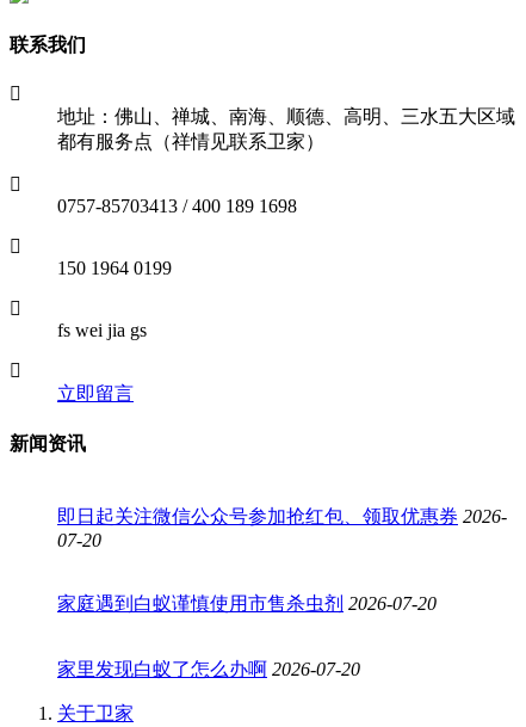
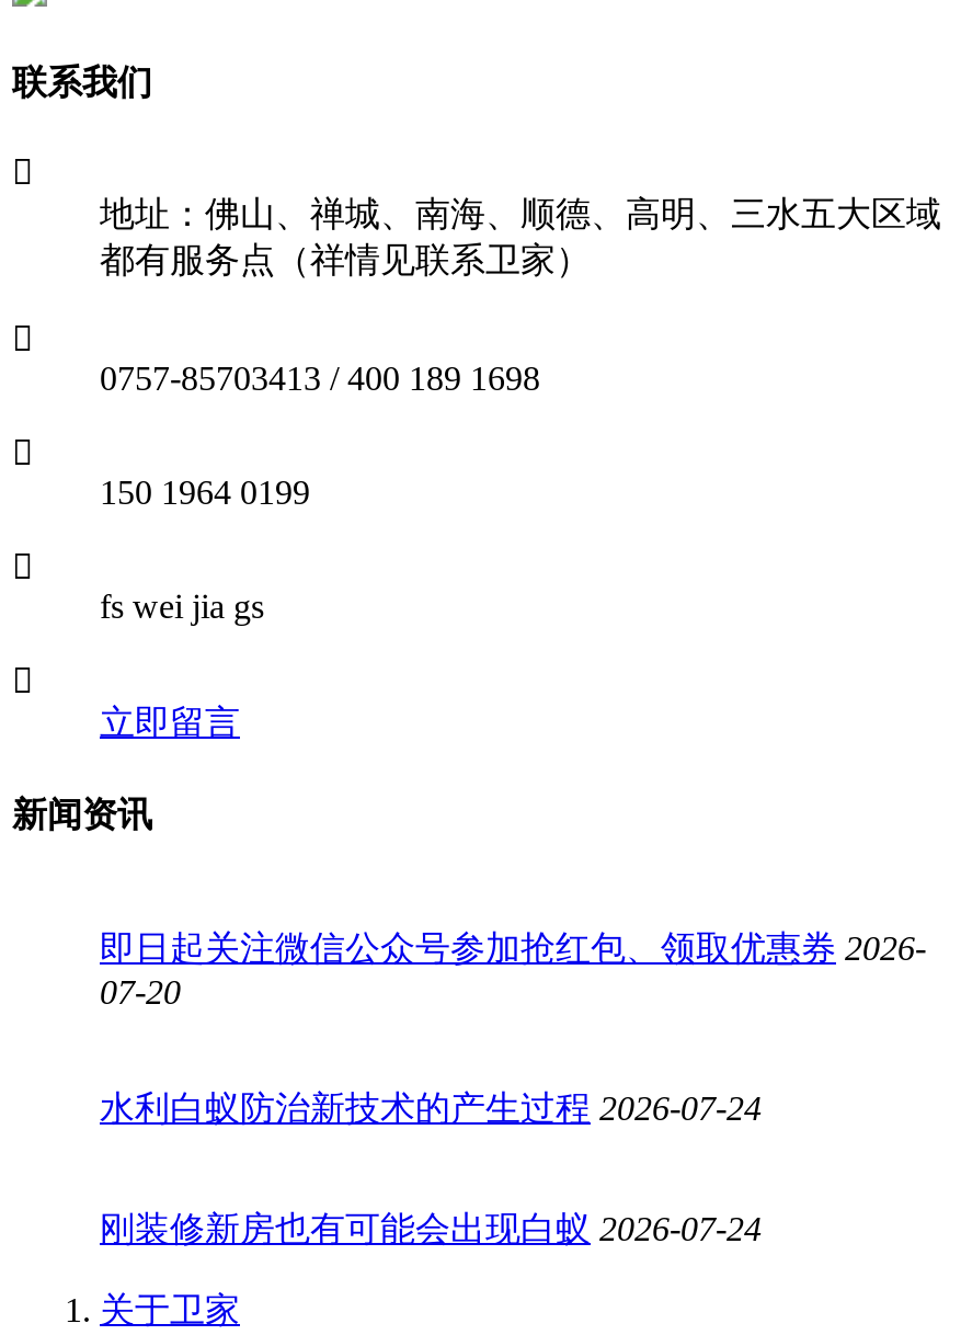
[57,593,437,613] 家庭遇到白蚁谨慎使用市售杀虫剂 2026-07-20 -> [100,1089,762,1126] 水利白蚁防治新技术的产生过程 2026-07-24
[57,658,360,679] 家里发现白蚁了怎么办啊 2026-07-20 -> [100,1209,762,1246] 刚装修新房也有可能会出现白蚁 2026-07-24

